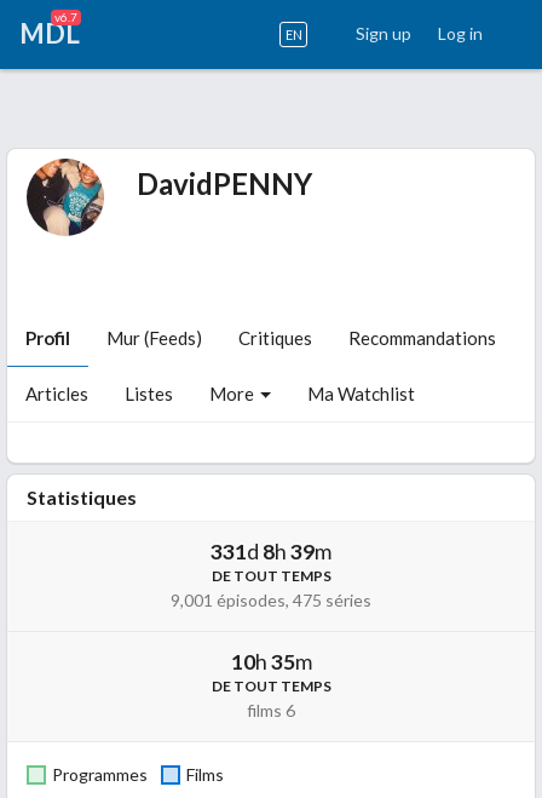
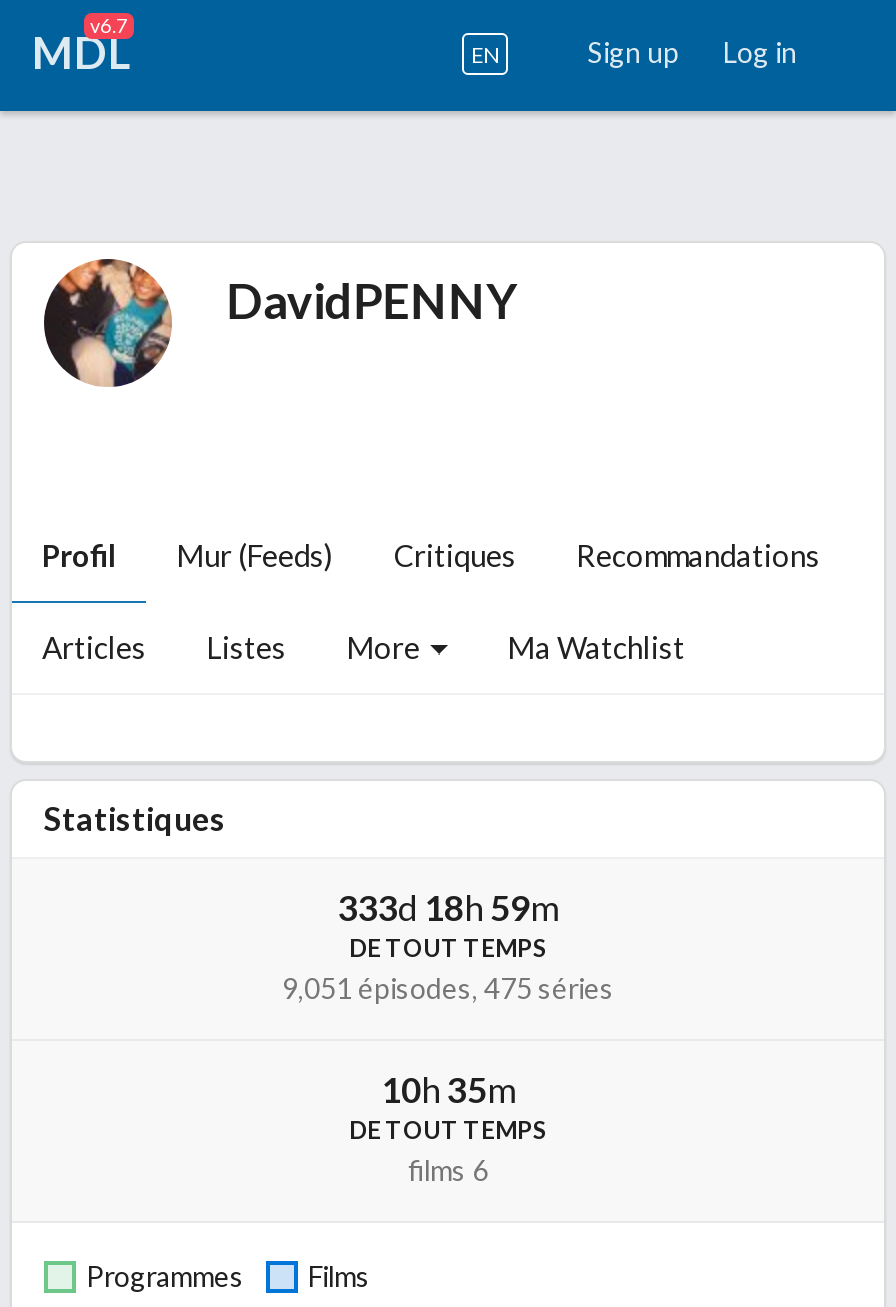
[211,539,331,565] 331d 8h 39m -> [338,888,558,930] 333d 18h 59m
[171,590,371,611] 9,001 épisodes, 475 séries -> [282,972,614,1006] 9,051 épisodes, 475 séries

